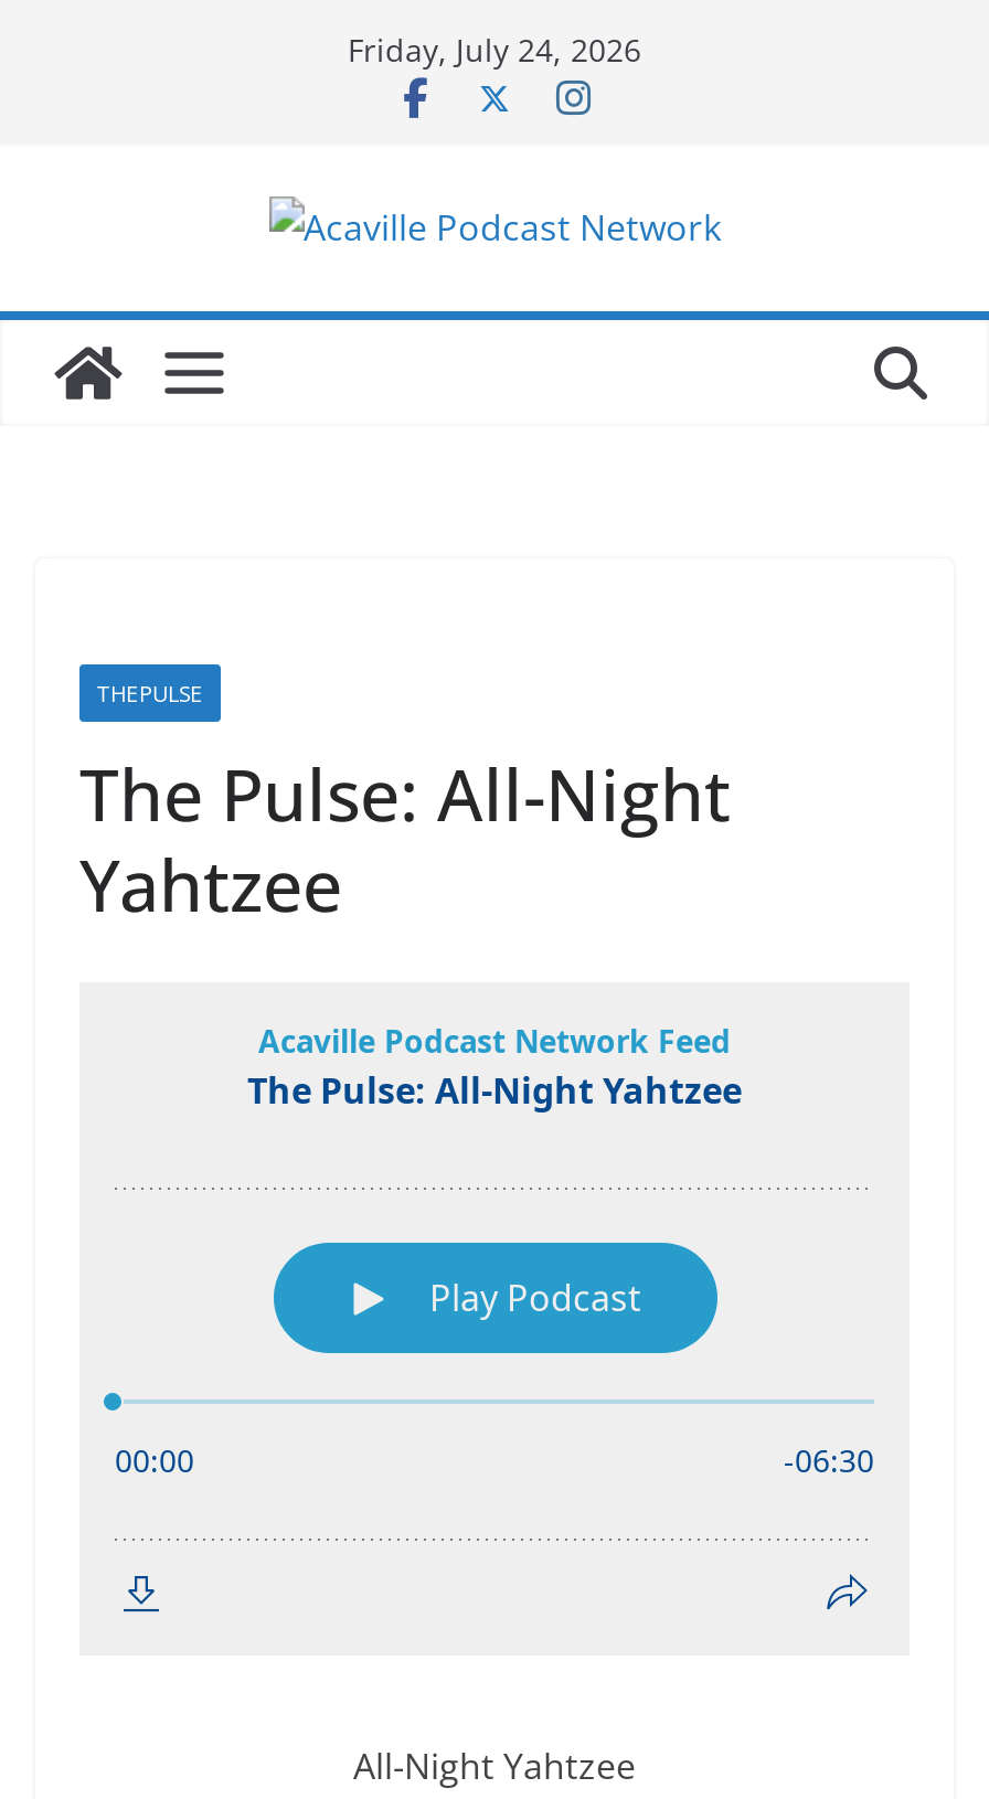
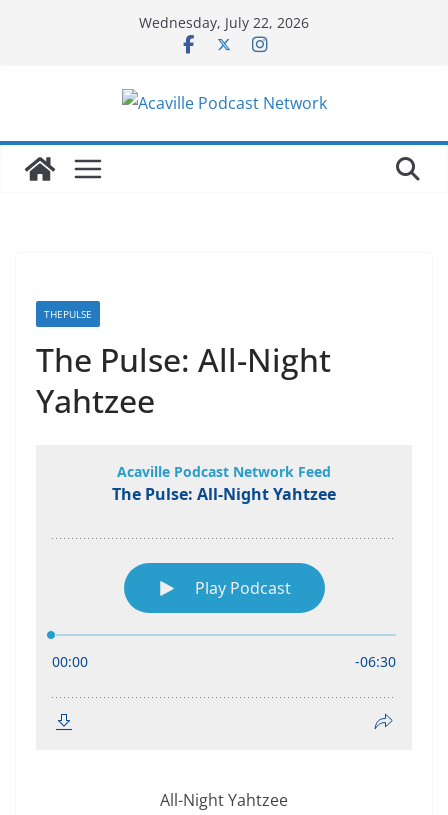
[348,29,641,71] Friday, July 24, 2026 -> [139,13,309,32] Wednesday, July 22, 2026

